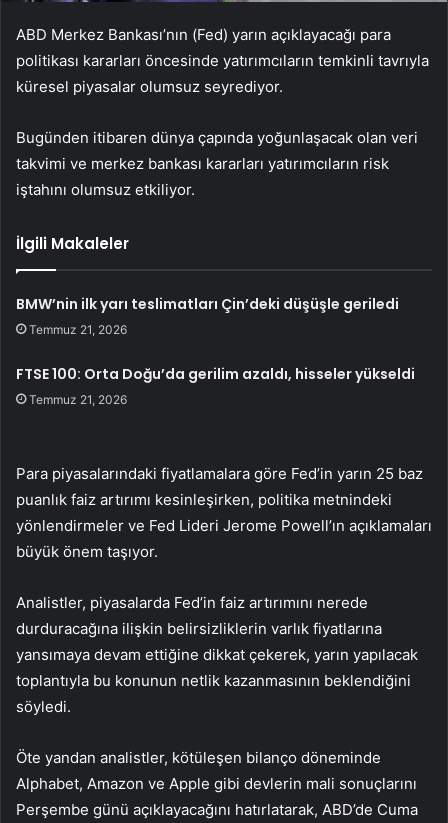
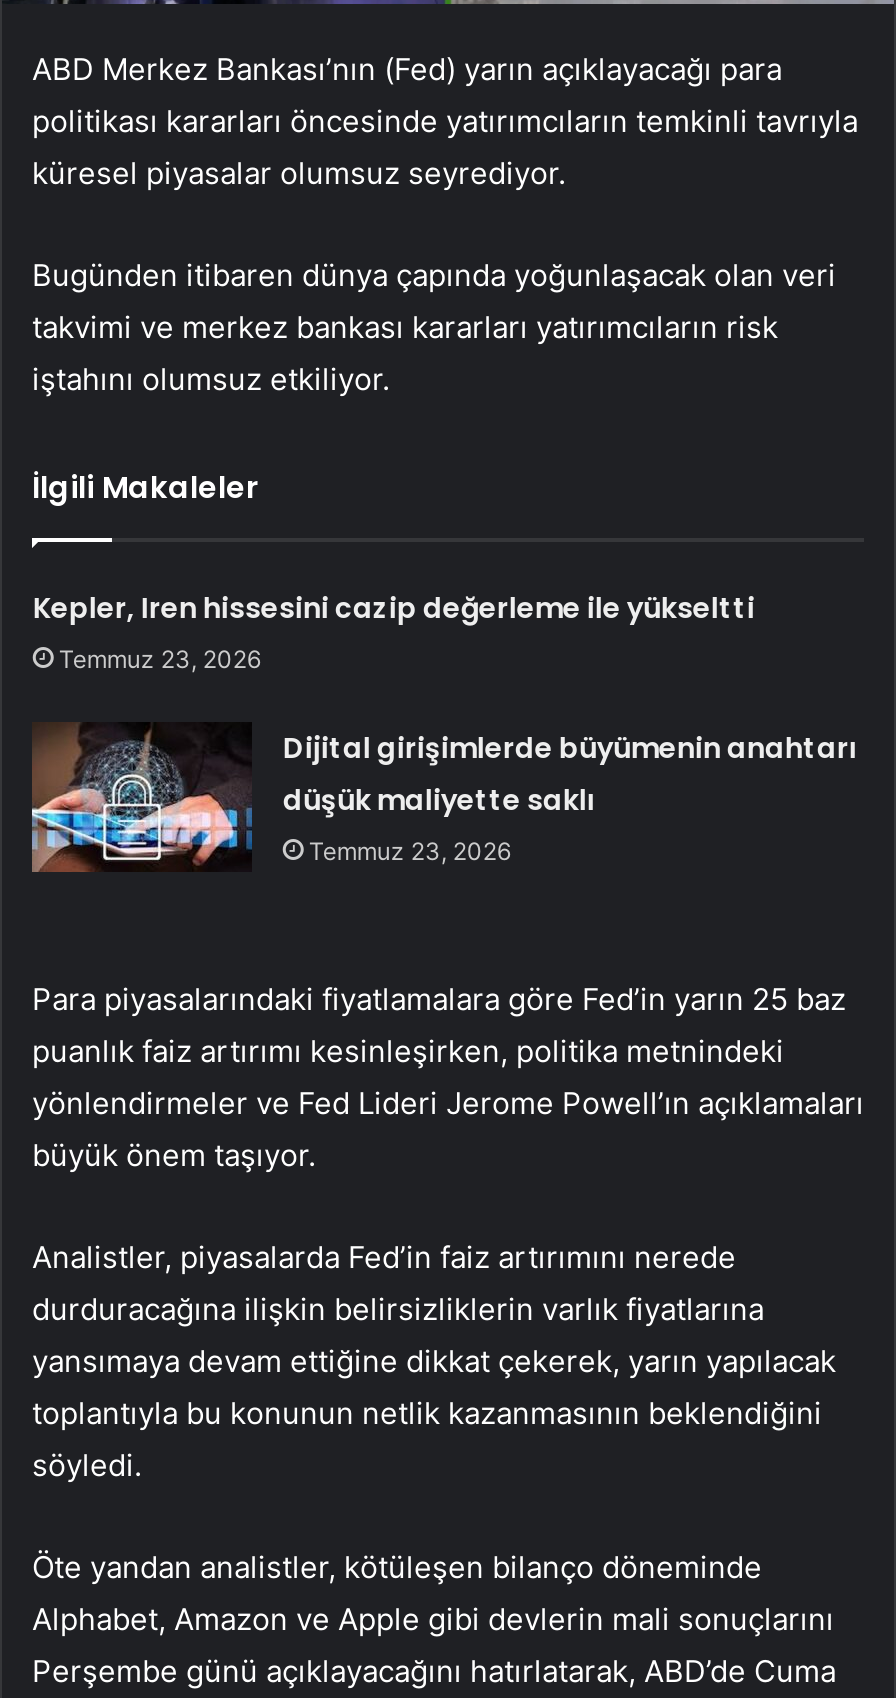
[16,294,399,337] BMW’nin ilk yarı teslimatları Çin’deki düşüşle geriledi | Temmuz 21, 2026 -> [33,587,755,673] Kepler, Iren hissesini cazip değerleme ile yükseltti | Temmuz 23, 2026
[16,364,415,407] FTSE 100: Orta Doğu’da gerilim azaldı, hisseler yükseldi | Temmuz 21, 2026 -> [283,727,857,865] Dijital girişimlerde büyümenin anahtarı | düşük maliyette saklı | Temmuz 23, 2026

